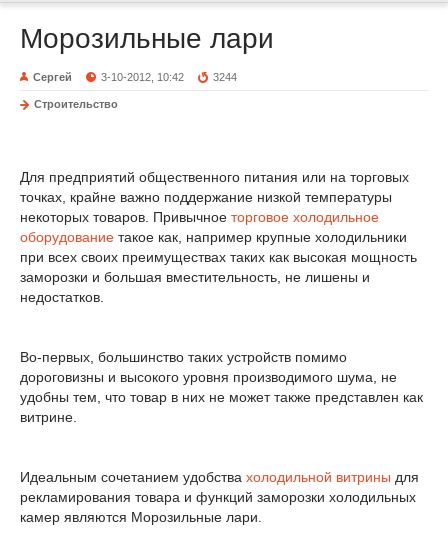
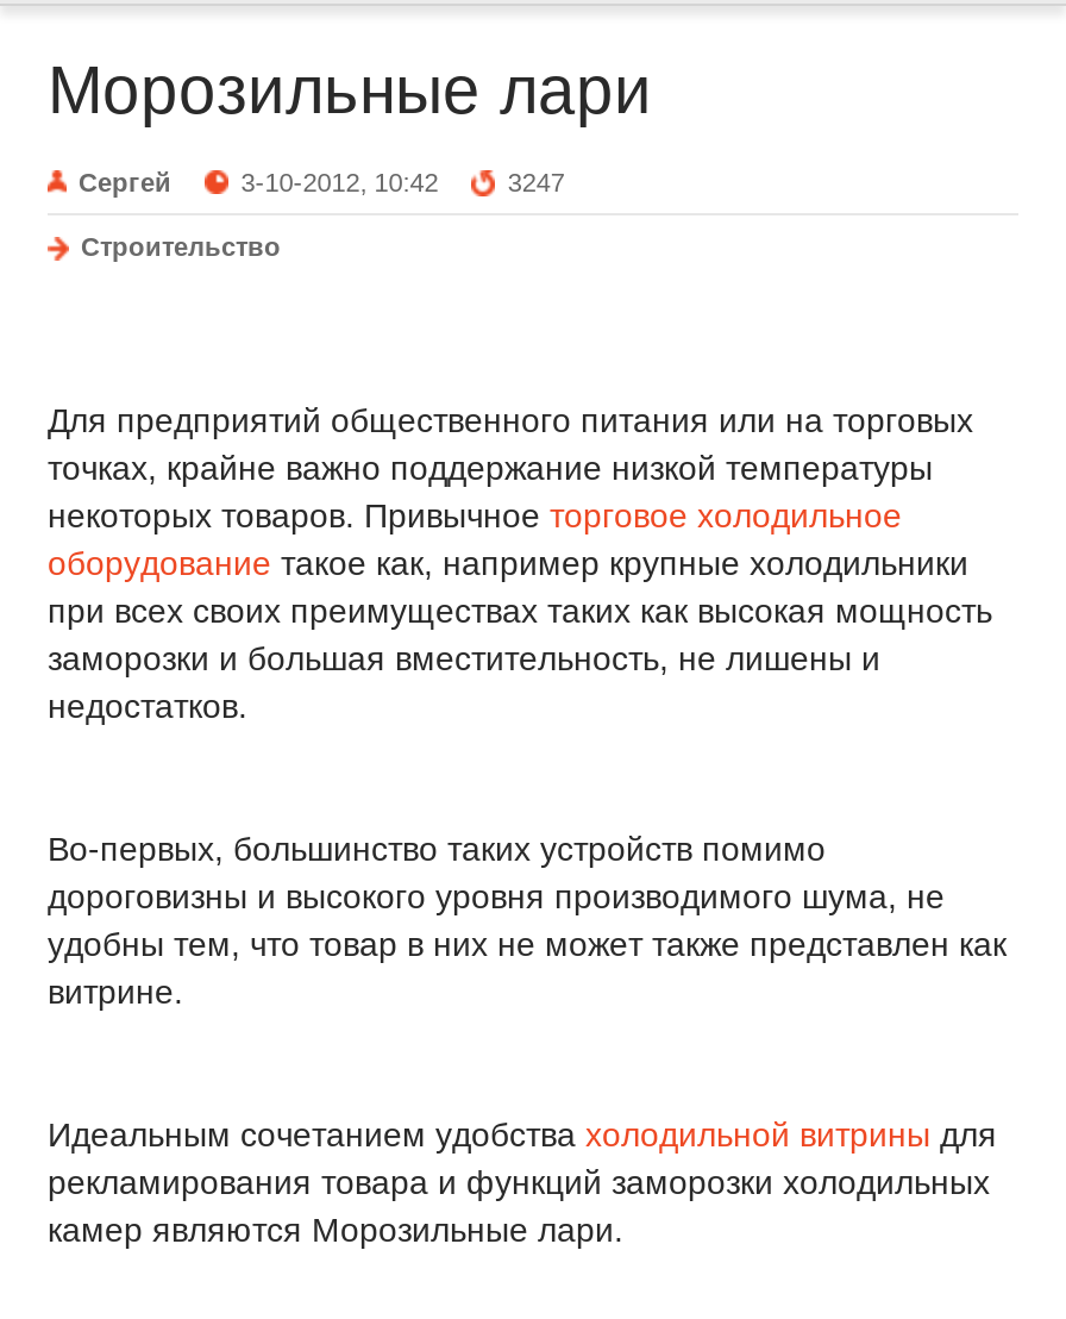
[213,71,237,83] 3244 -> [508,168,565,196] 3247

